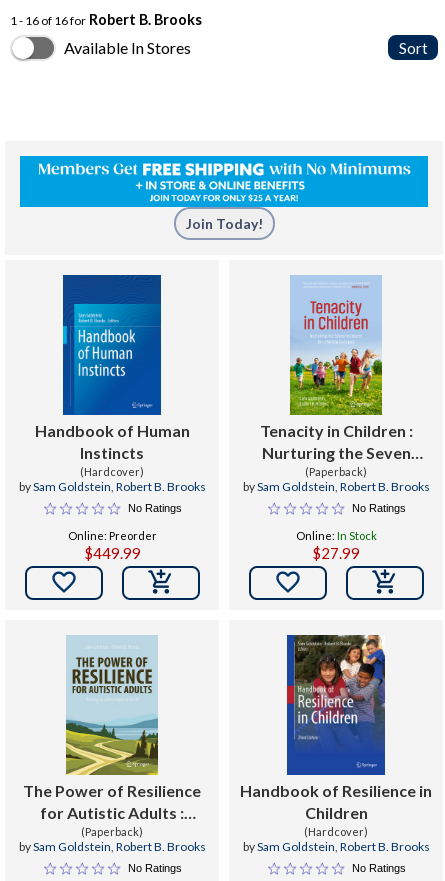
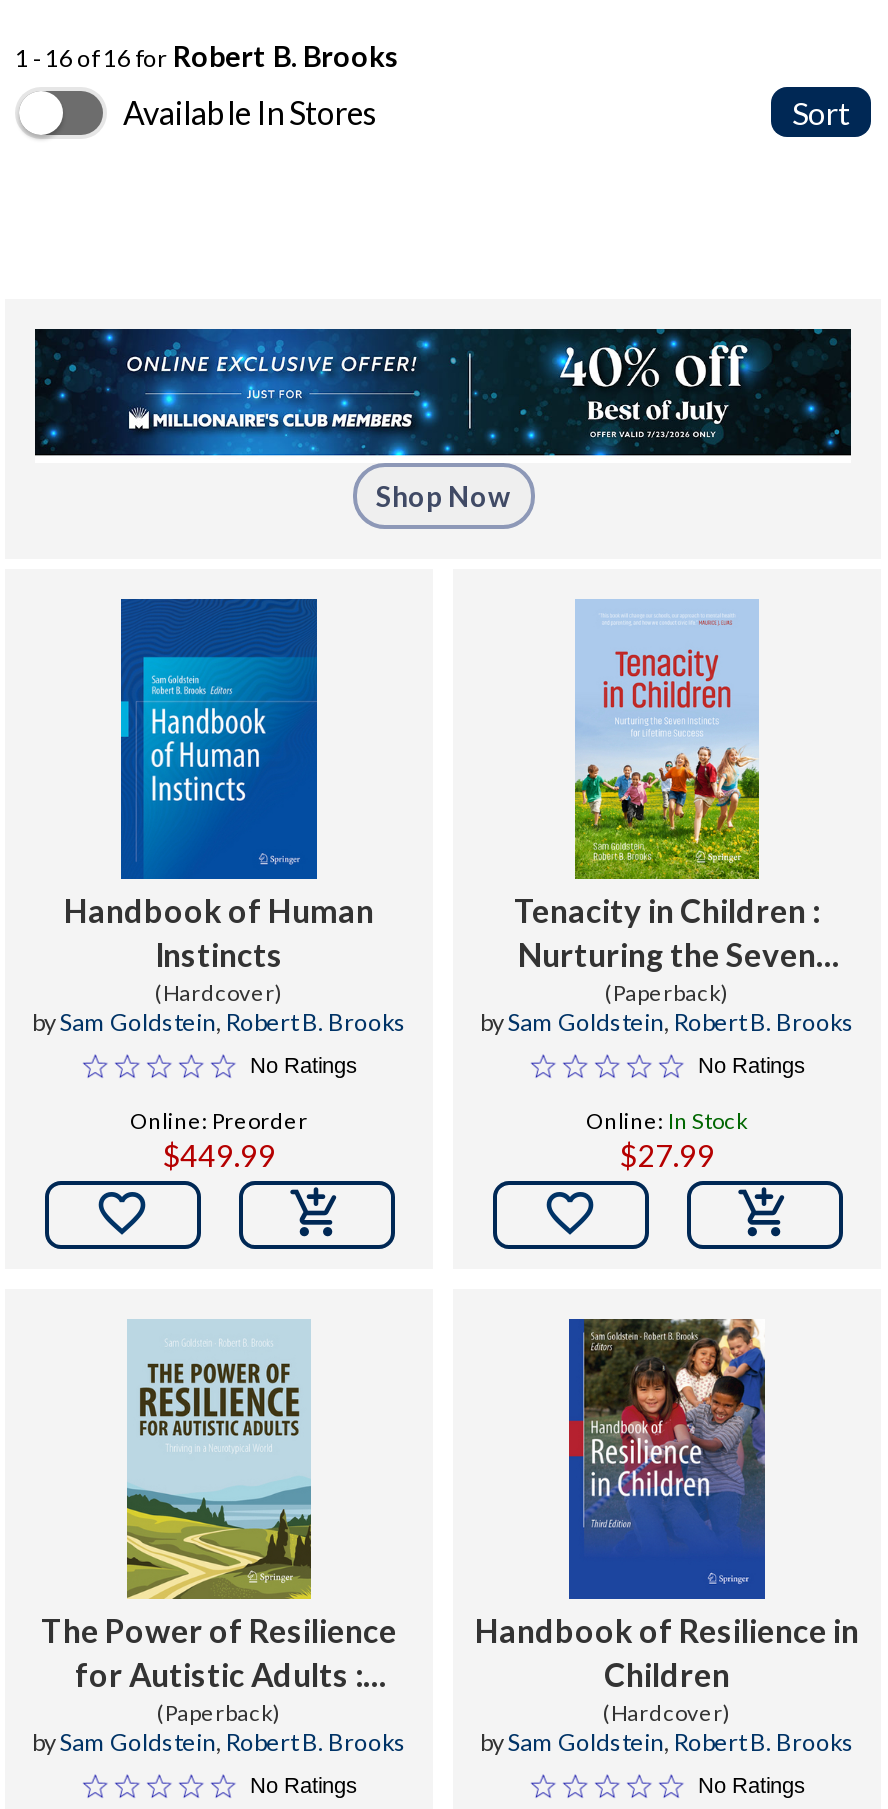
[19,155,429,232] [image] | Join Today! -> [33,327,853,513] [image] | Shop Now

